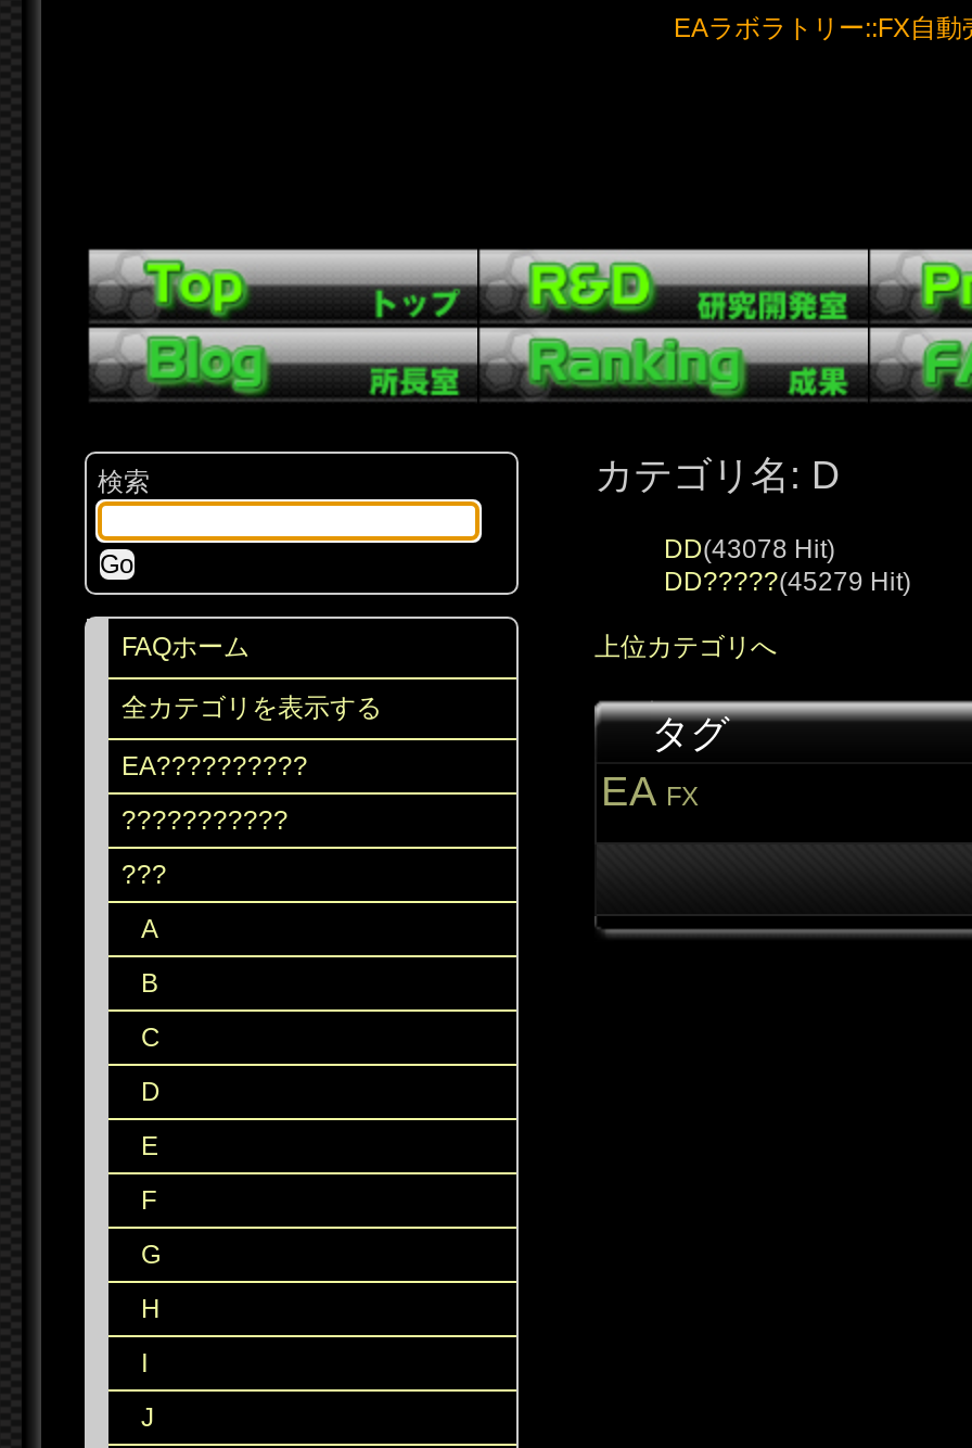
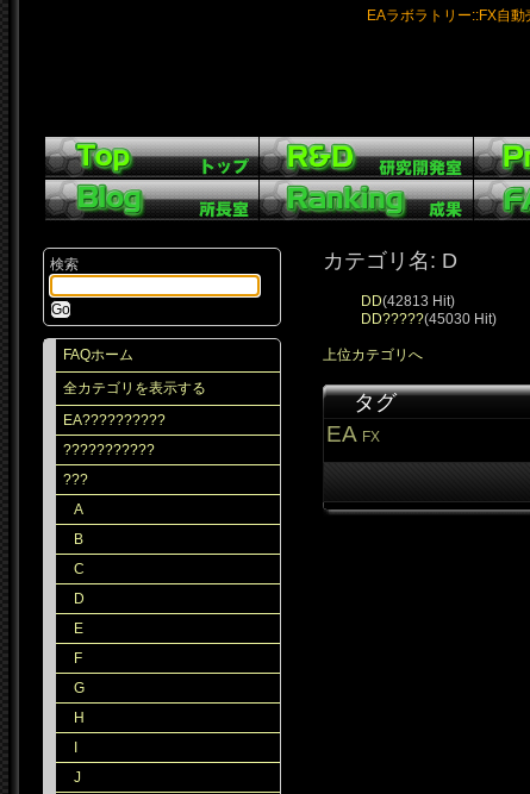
[664,534,835,564] DD(43078 Hit) -> [361,293,455,310] DD(42813 Hit)
[664,567,911,597] DD?????(45279 Hit) -> [361,311,497,327] DD?????(45030 Hit)

